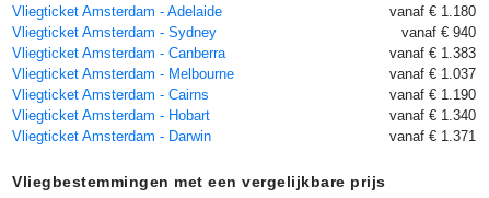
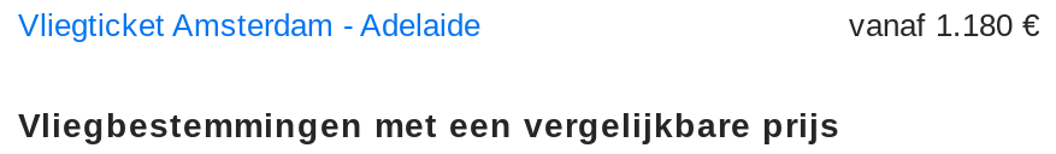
[12,3,476,144] vanaf € 1.180 | Vliegticket Amsterdam - Sydney | vanaf € 940 | Vliegticket Amsterdam - Canberra | vanaf € 1.383 | Vliegticket Amsterdam - Melbourne | vanaf € 1.037 | Vliegticket Amsterdam - Cairns | vanaf € 1.190 | Vliegticket Amsterdam - Hobart | vanaf € 1.340 | Vliegticket Amsterdam - Darwin | vanaf € 1.371 -> [849,6,1039,42] vanaf 1.180 €

